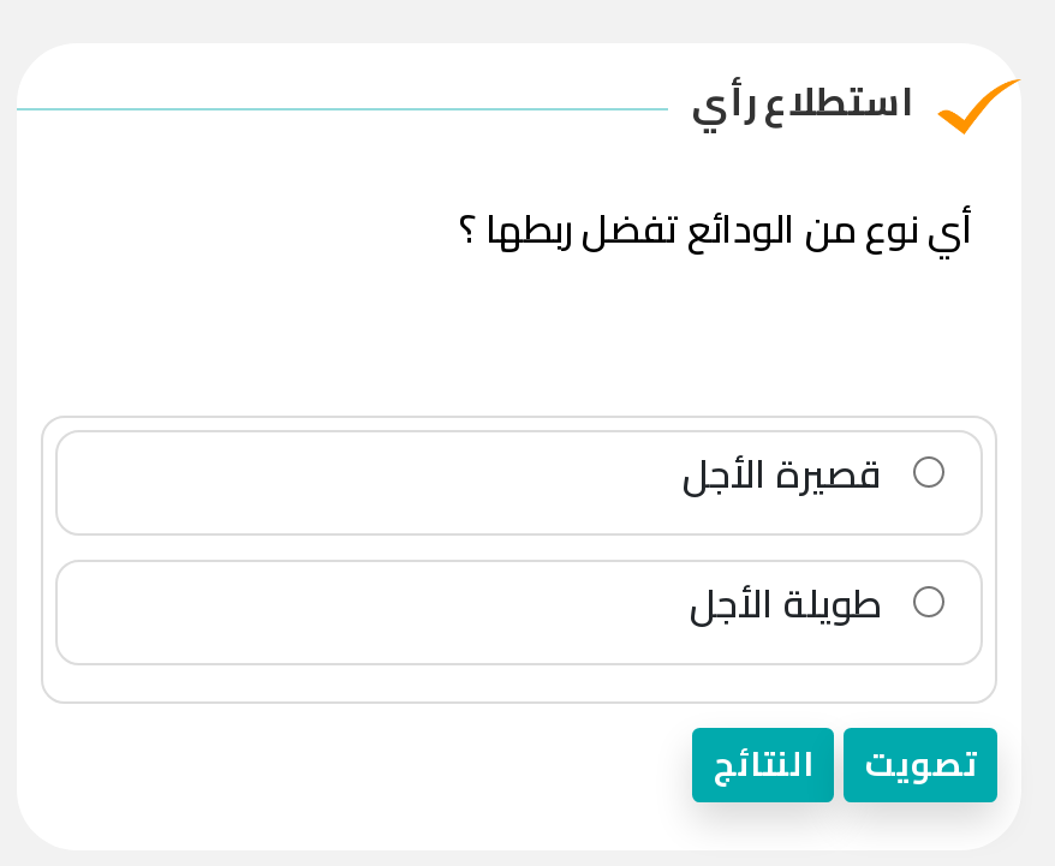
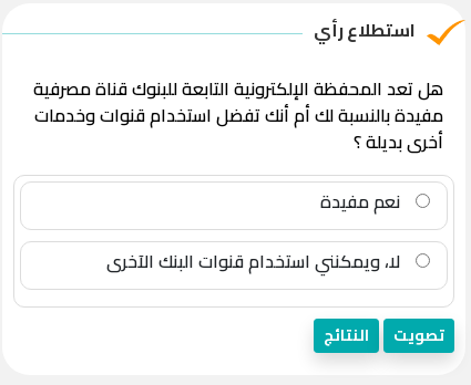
[459,191,973,263] أي نوع من الودائع تفضل ربطها ؟ -> [33,71,443,158] هل تعد المحفظة الإلكترونية التابعة للبنوك قناة مصرفية | مفيدة بالنسبة لك أم أنك تفضل استخدام قنوات وخدمات | أخرى بديلة ؟
[683,436,889,508] قصيرة الأجل -> [320,184,405,217] نعم مفيدة
[690,566,889,638] طويلة الأجل -> [106,244,405,277] لا، ويمكنني استخدام قنوات البنك الآخرى

